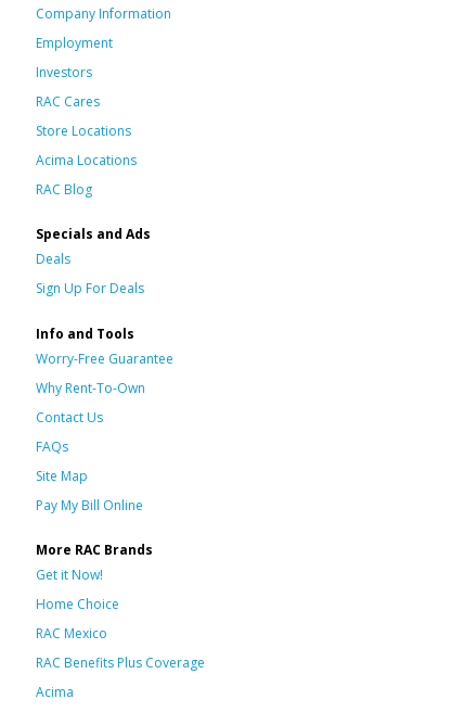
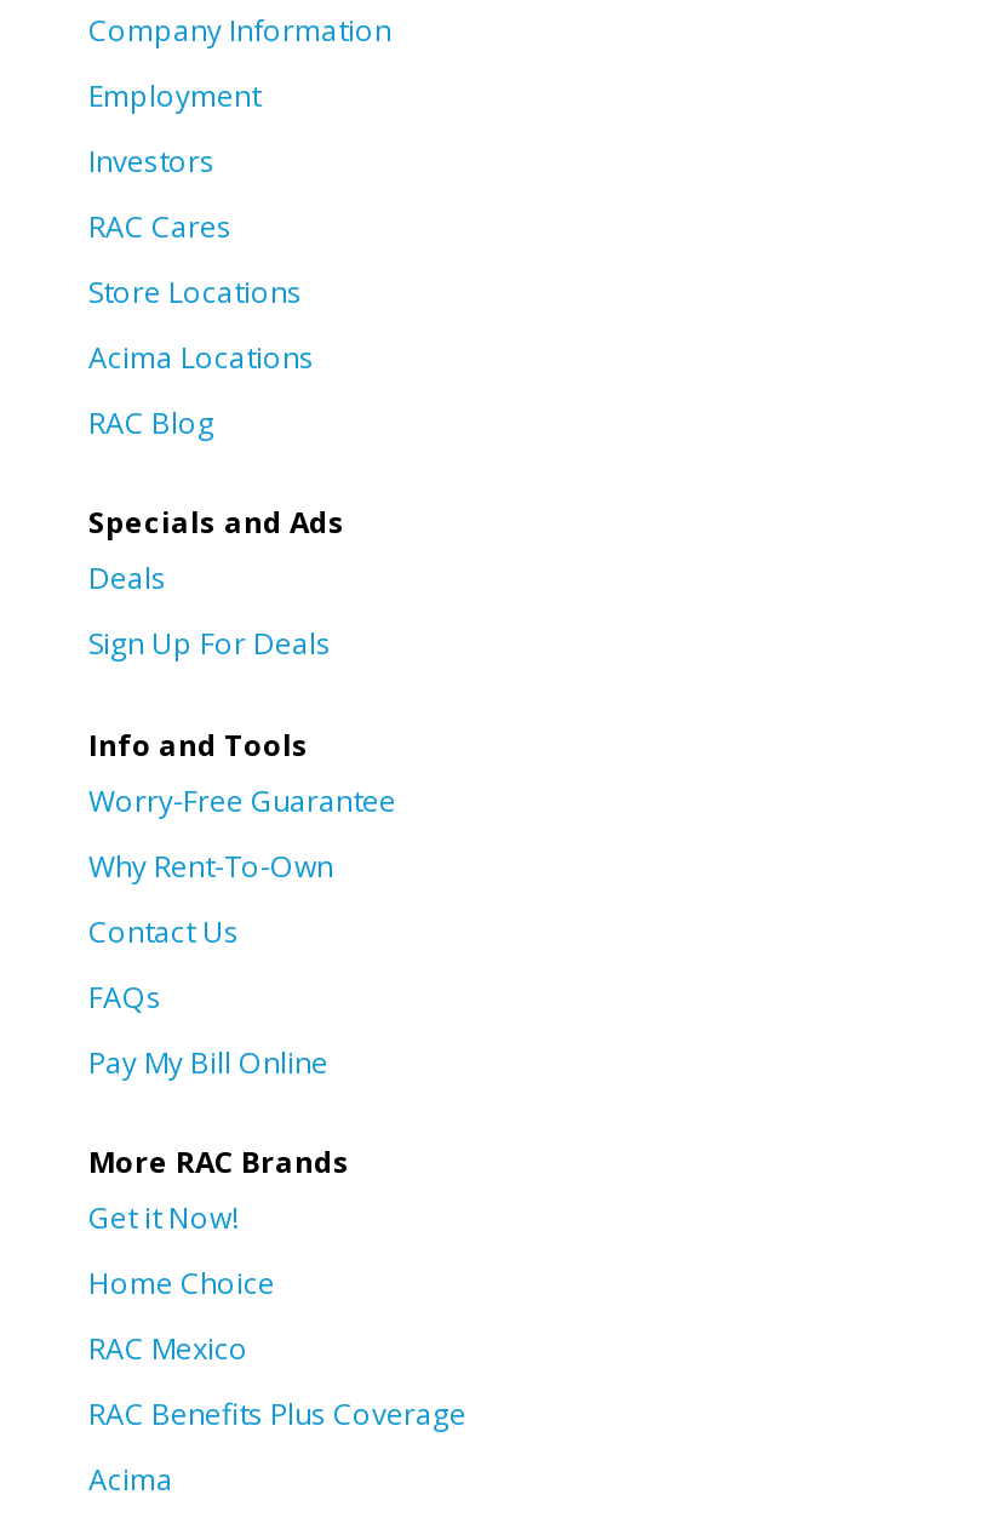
[36,466,88,485] Site Map -> none

